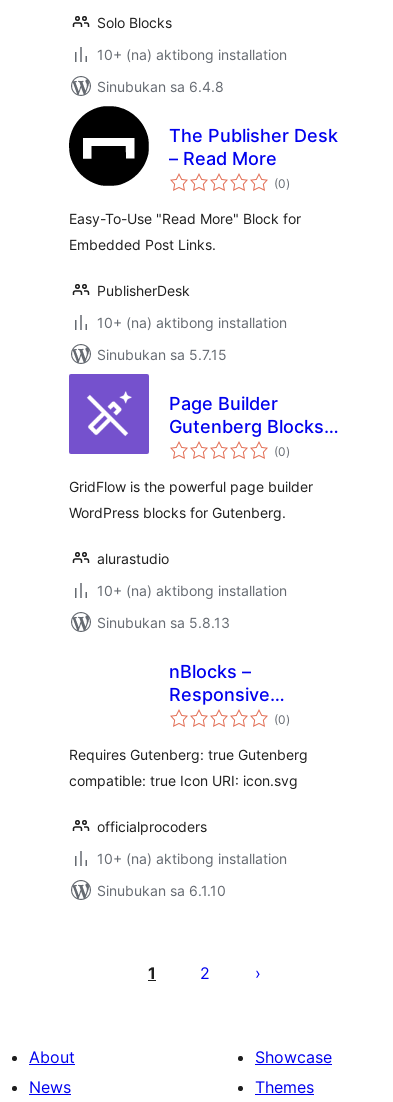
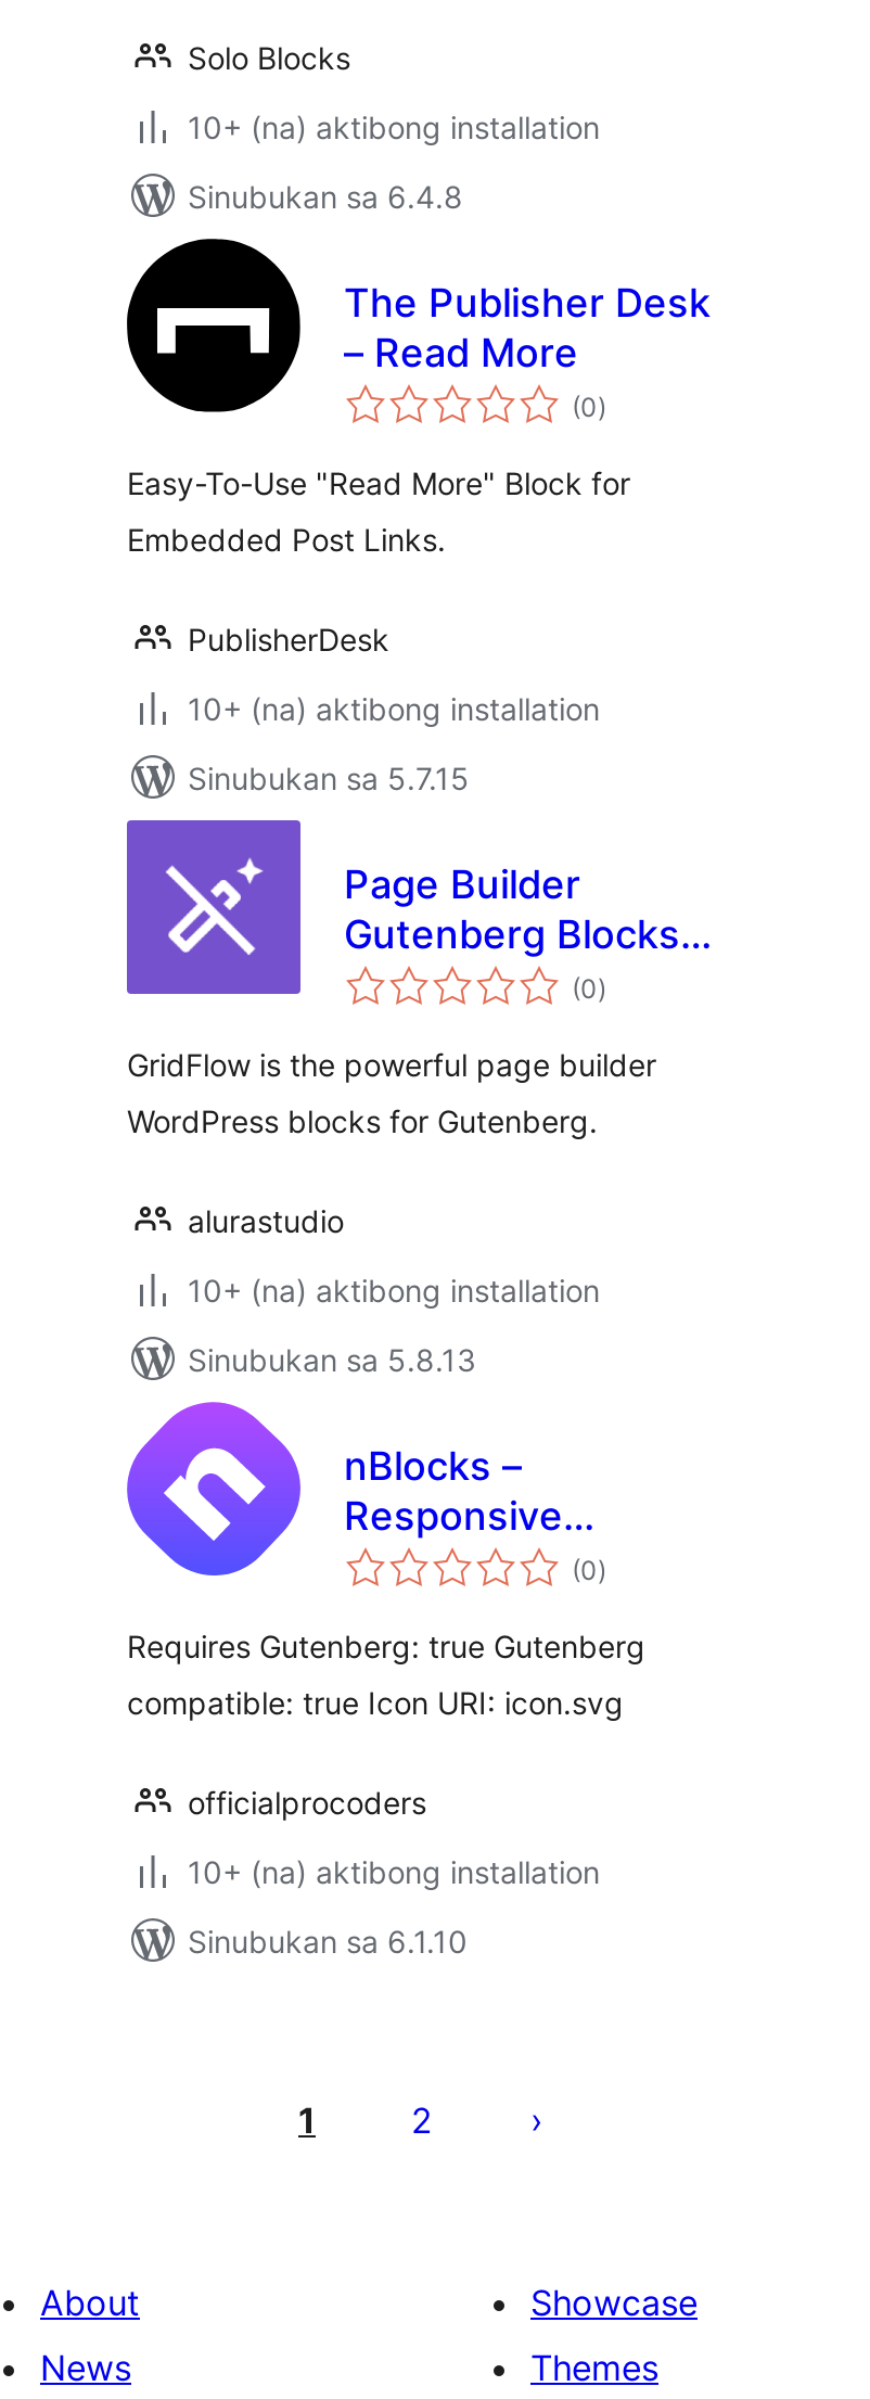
none -> [125,1400,303,1578] [image]

